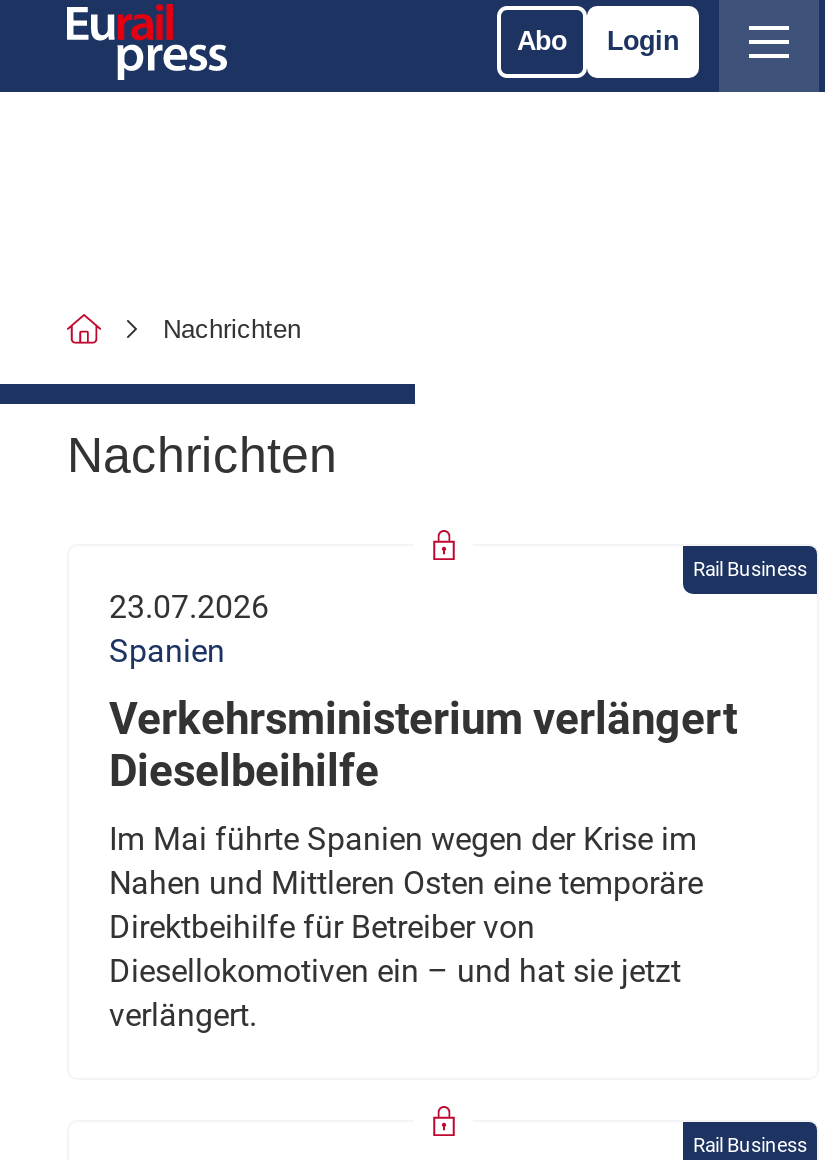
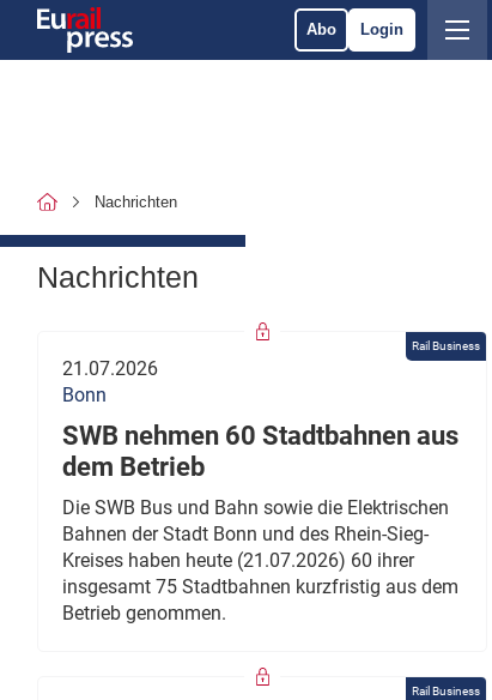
[109,588,269,670] 23.07.2026 | Spanien -> [62,357,158,407] 21.07.2026 | Bonn
[109,694,737,796] Verkehrsministerium verlängert | Dieselbeihilfe -> [62,421,458,482] SWB nehmen 60 Stadtbahnen aus | dem Betrieb
[109,820,703,1034] Im Mai führte Spanien wegen der Krise im | Nahen und Mittleren Osten eine temporäre | Direktbeihilfe für Betreiber von | Diesellokomotiven ein – und hat sie jetzt | verlängert. -> [62,496,458,625] Die SWB Bus und Bahn sowie die Elektrischen | Bahnen der Stadt Bonn und des Rhein-Sieg- | Kreises haben heute (21.07.2026) 60 ihrer | insgesamt 75 Stadtbahnen kurzfristig aus dem | Betrieb genommen.

